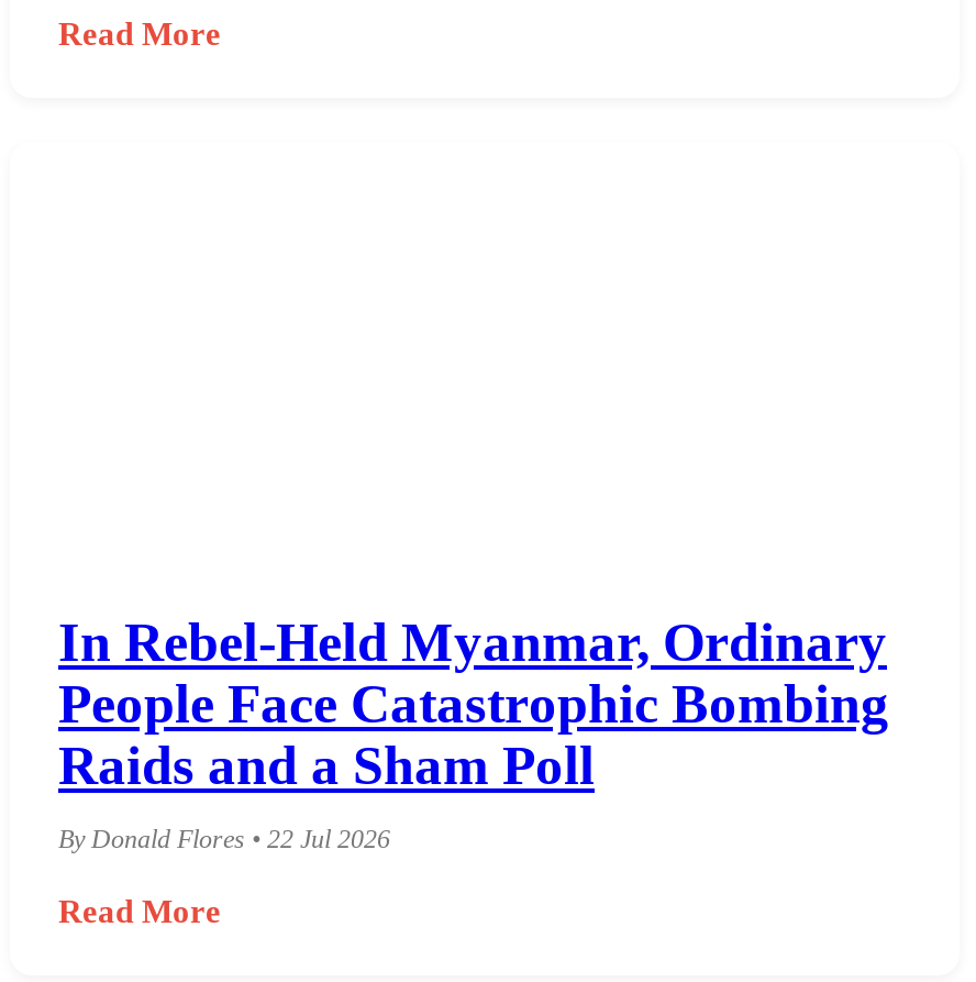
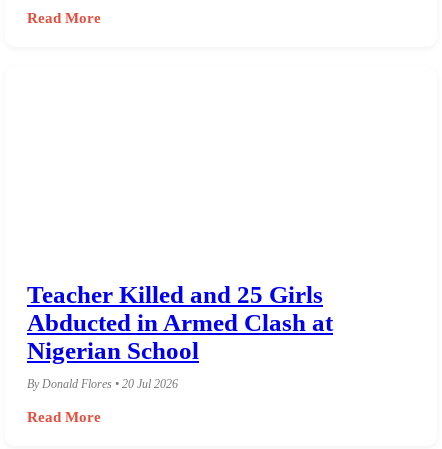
[58,613,889,796] In Rebel-Held Myanmar, Ordinary | People Face Catastrophic Bombing | Raids and a Sham Poll -> [27,281,333,364] Teacher Killed and 25 Girls | Abducted in Armed Clash at | Nigerian School
[58,825,390,855] By Donald Flores • 22 Jul 2026 -> [27,377,178,391] By Donald Flores • 20 Jul 2026

